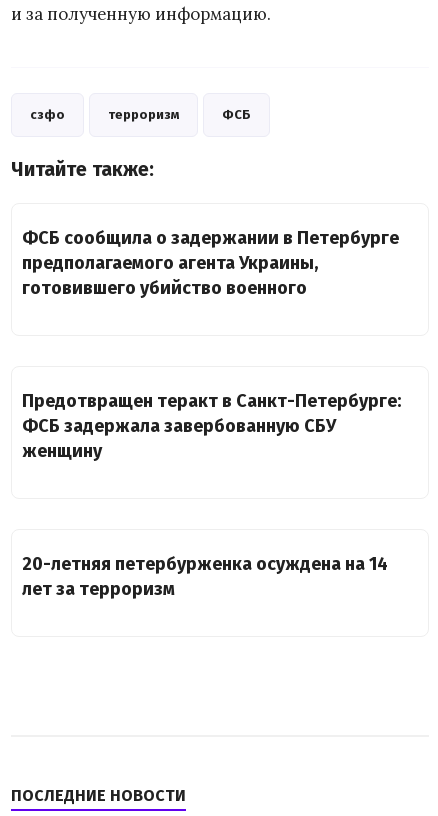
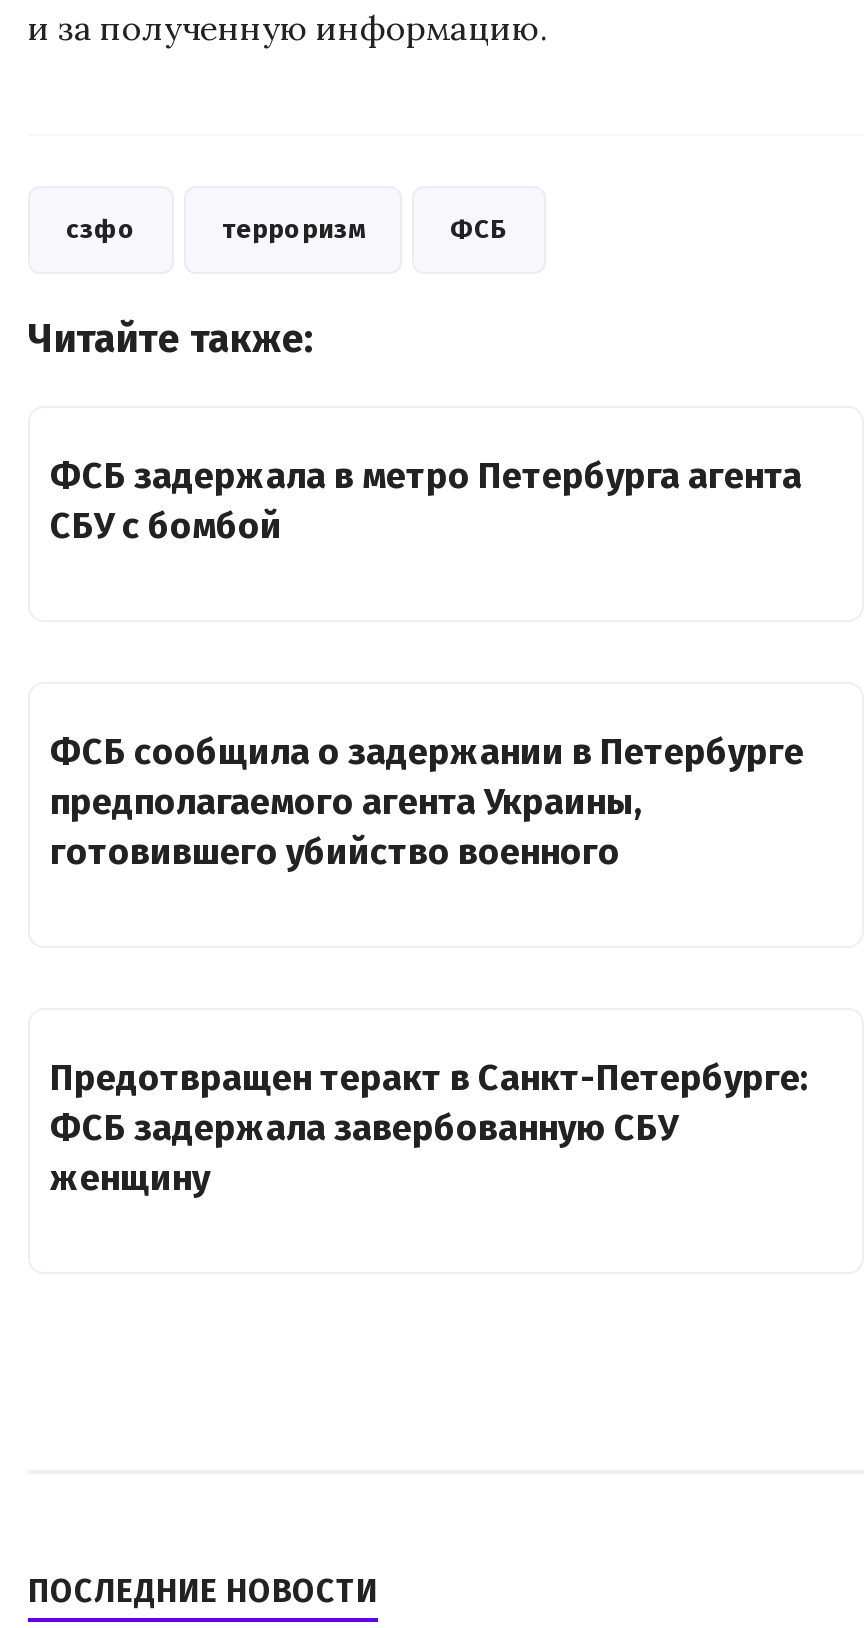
none -> [50,453,802,547] ФСБ задержала в метро Петербурга агента | СБУ с бомбой
moved [22,227,401,462] -> [50,729,808,1199]: ФСБ сообщила о задержании в Петербурге | предполагаемого агента Украины, | готовившего убийство военного | Предотвращен теракт в Санкт-Петербурге: | ФСБ задержала завербованную СБУ | женщину
[22,553,388,600] 20-летняя петербурженка осуждена на 14 | лет за терроризм -> none

